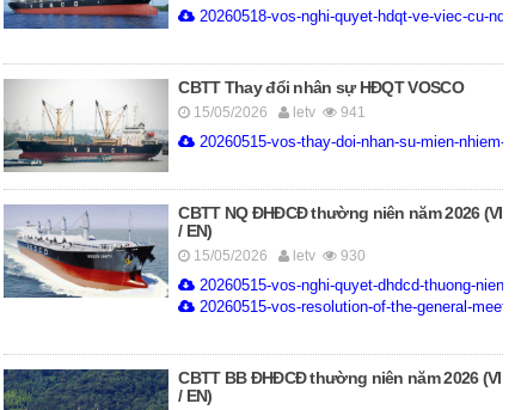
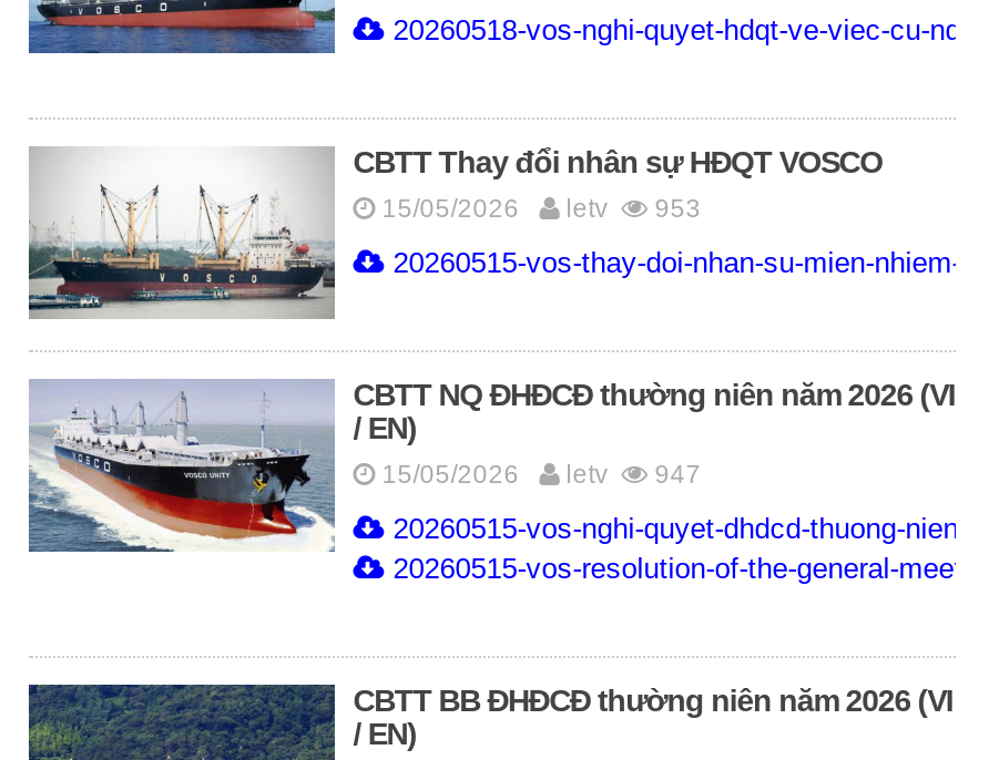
[190,104,366,120] 15/05/2026 letv 941 -> [375,193,701,222] 15/05/2026 letv 953
[190,247,366,263] 15/05/2026 letv 930 -> [375,459,701,487] 15/05/2026 letv 947

